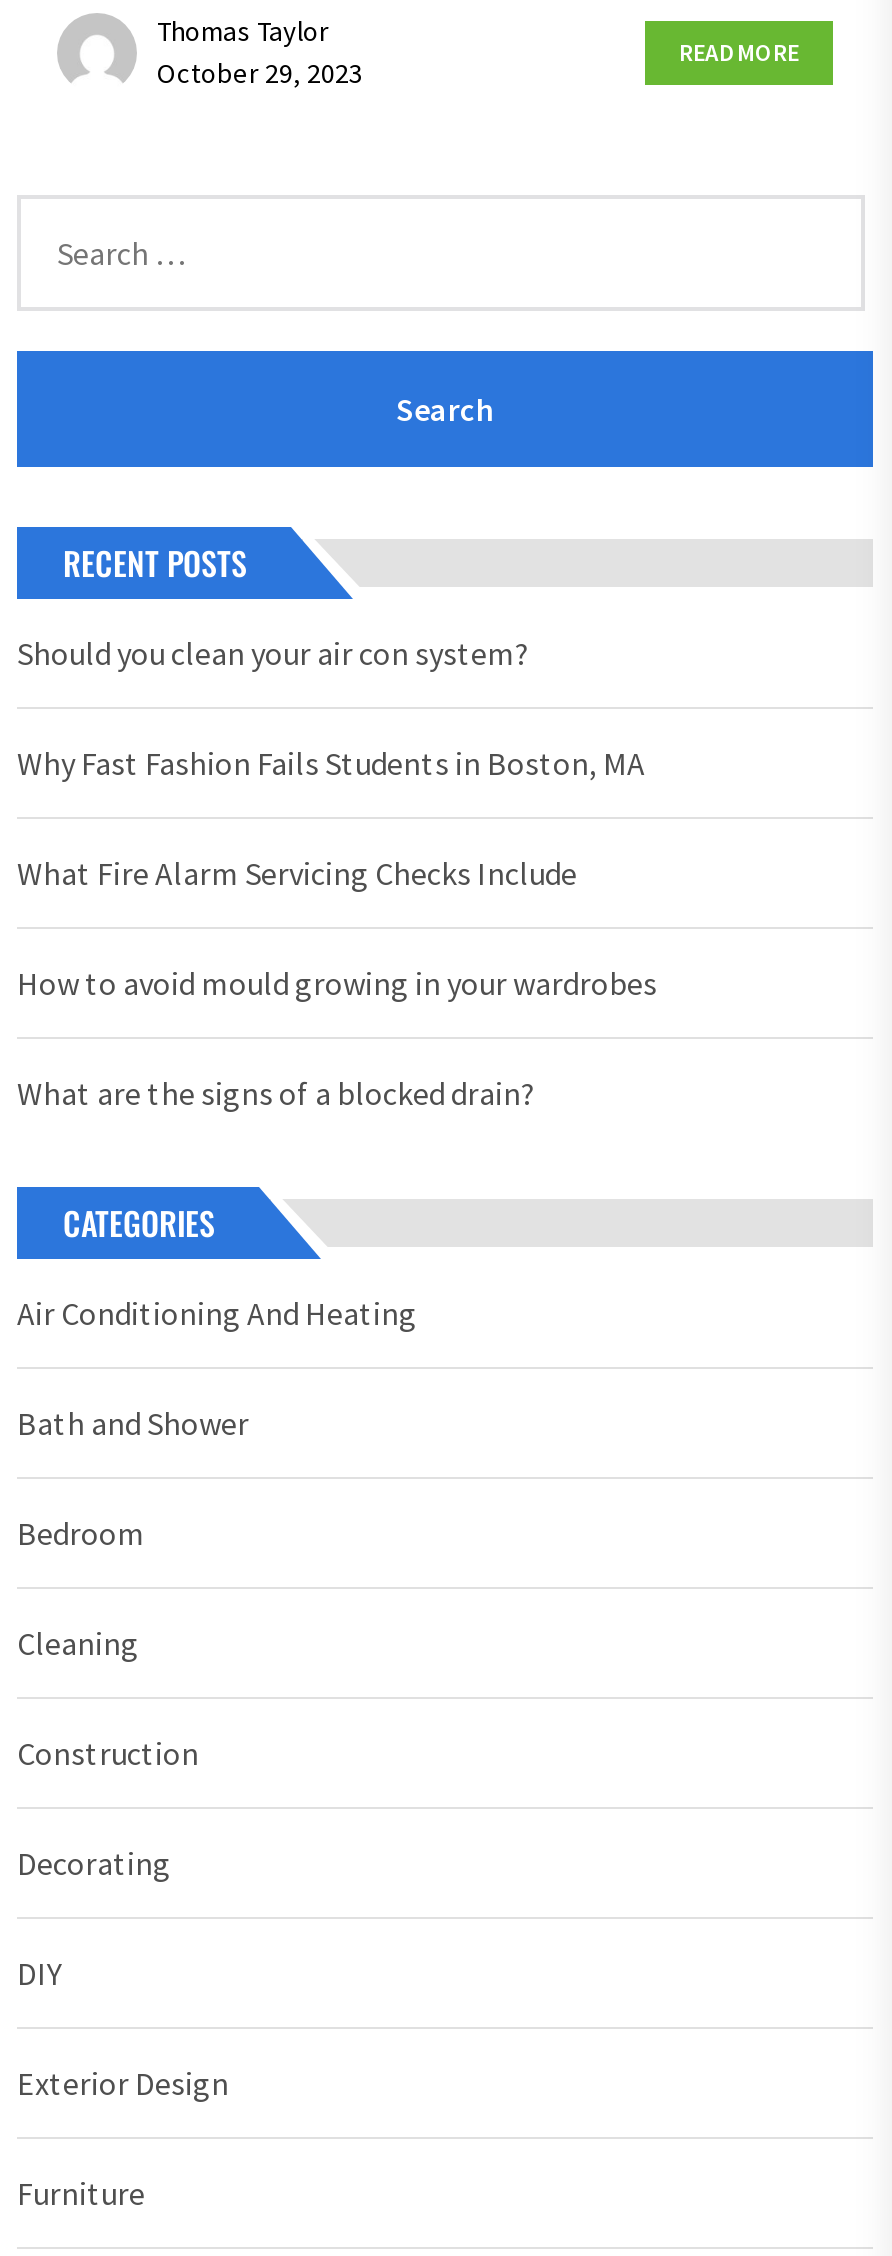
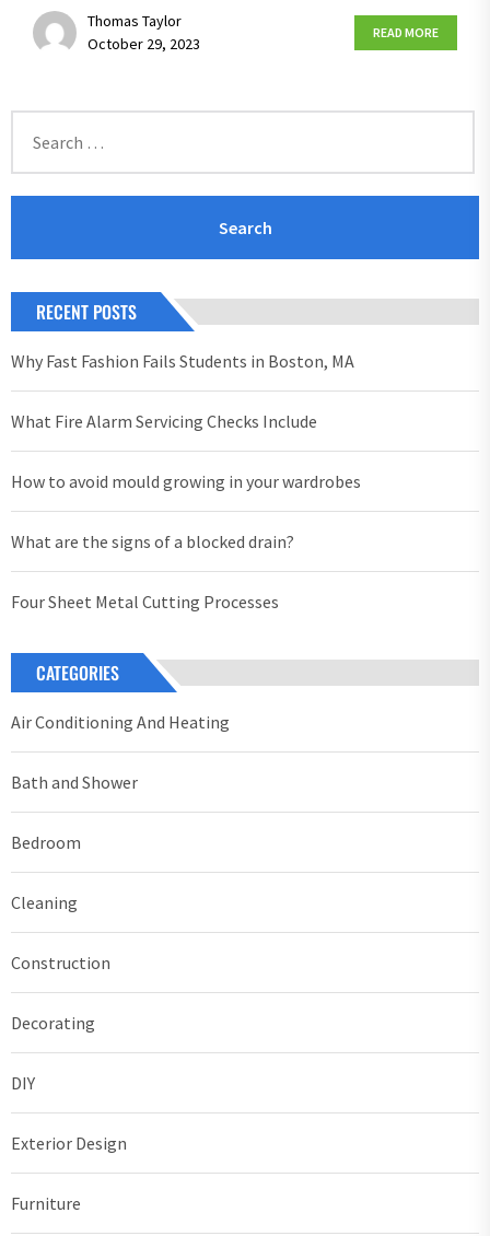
[17,632,529,672] Should you clean your air con system? -> none
moved [17,742,657,1112] -> [11,350,361,552]: Why Fast Fashion Fails Students in Boston, MA | What Fire Alarm Servicing Checks Include | How to avoid mould growing in your wardrobes | What are the signs of a blocked drain?
none -> [11,590,279,612] Four Sheet Metal Cutting Processes

